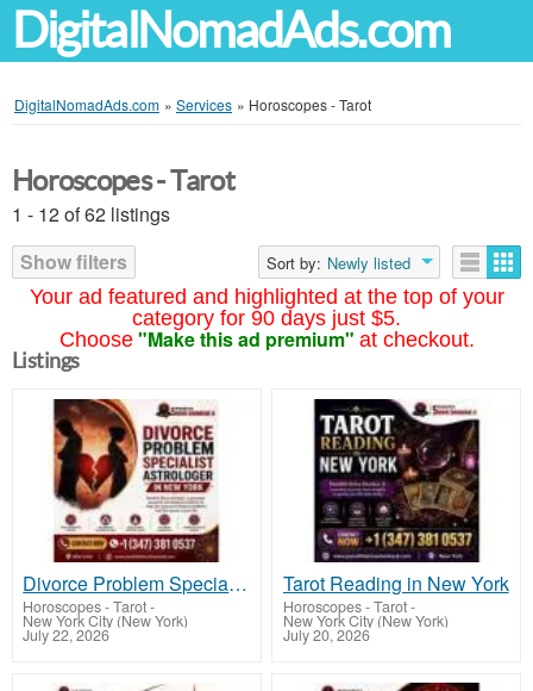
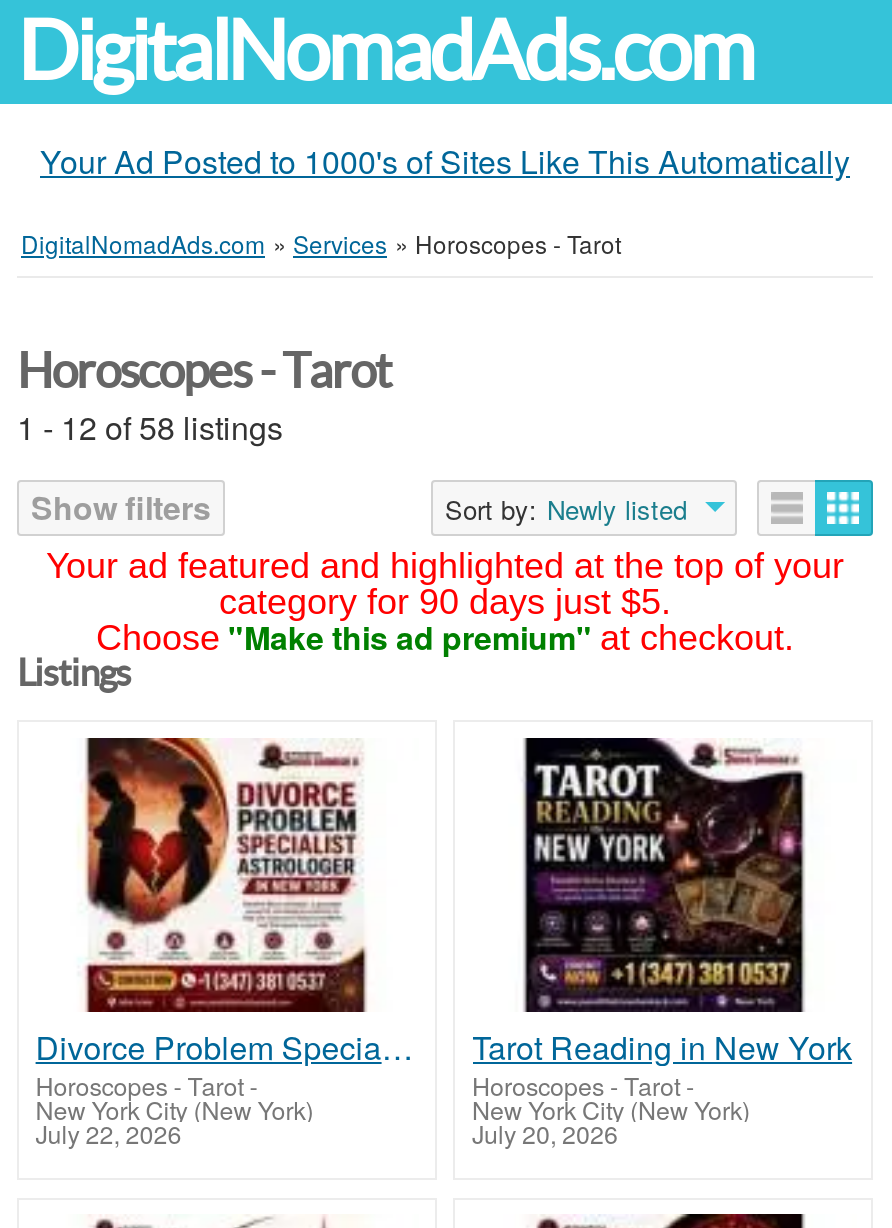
none -> [40,138,850,184] Your Ad Posted to 1000's of Sites Like This Automatically
[12,200,170,228] 1 - 12 of 62 listings -> [17,404,283,450] 1 - 12 of 58 listings

